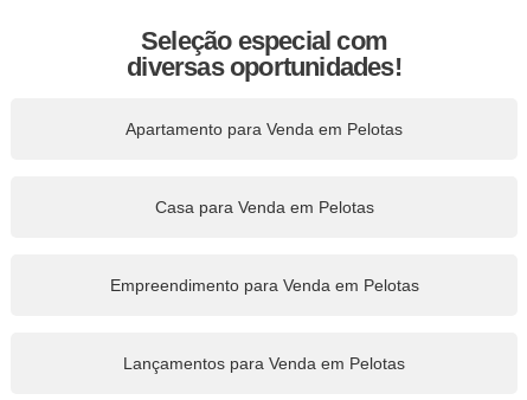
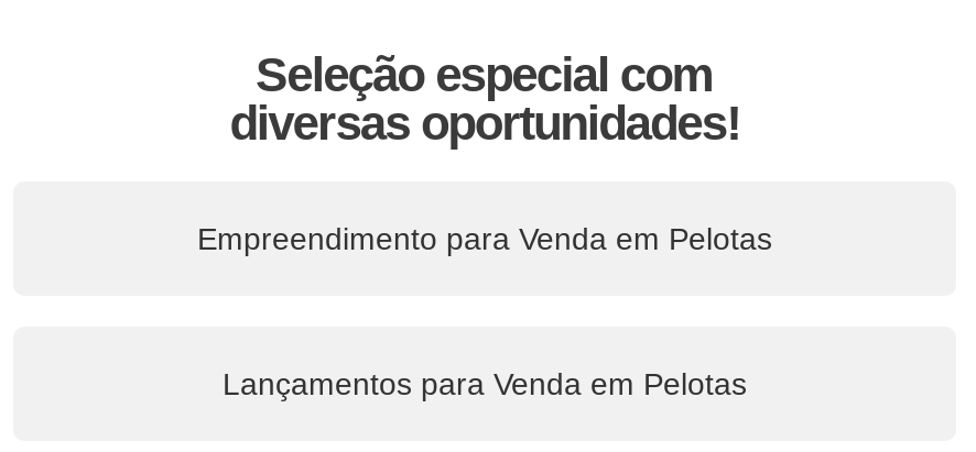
[126,119,403,138] Apartamento para Venda em Pelotas -> none
[155,197,374,216] Casa para Venda em Pelotas -> none

